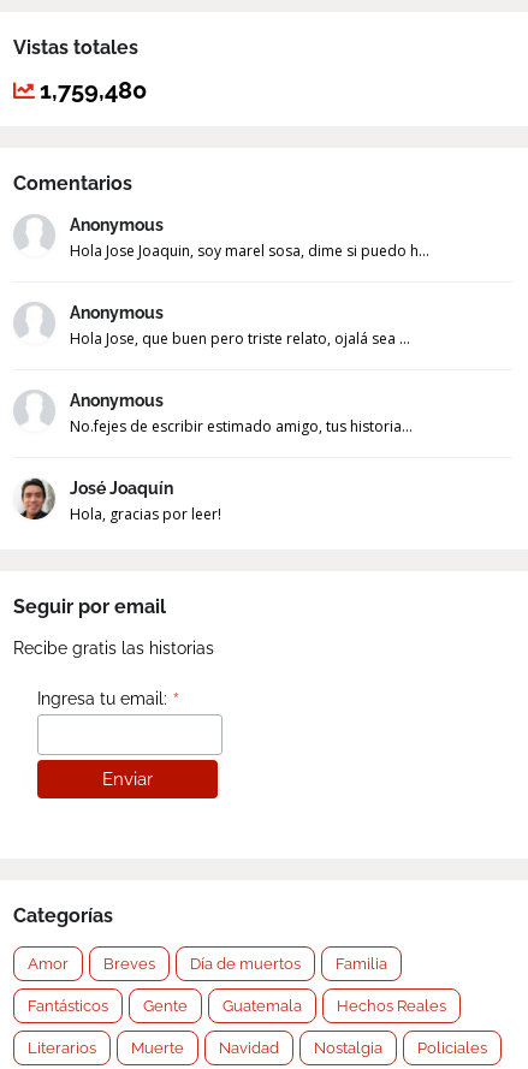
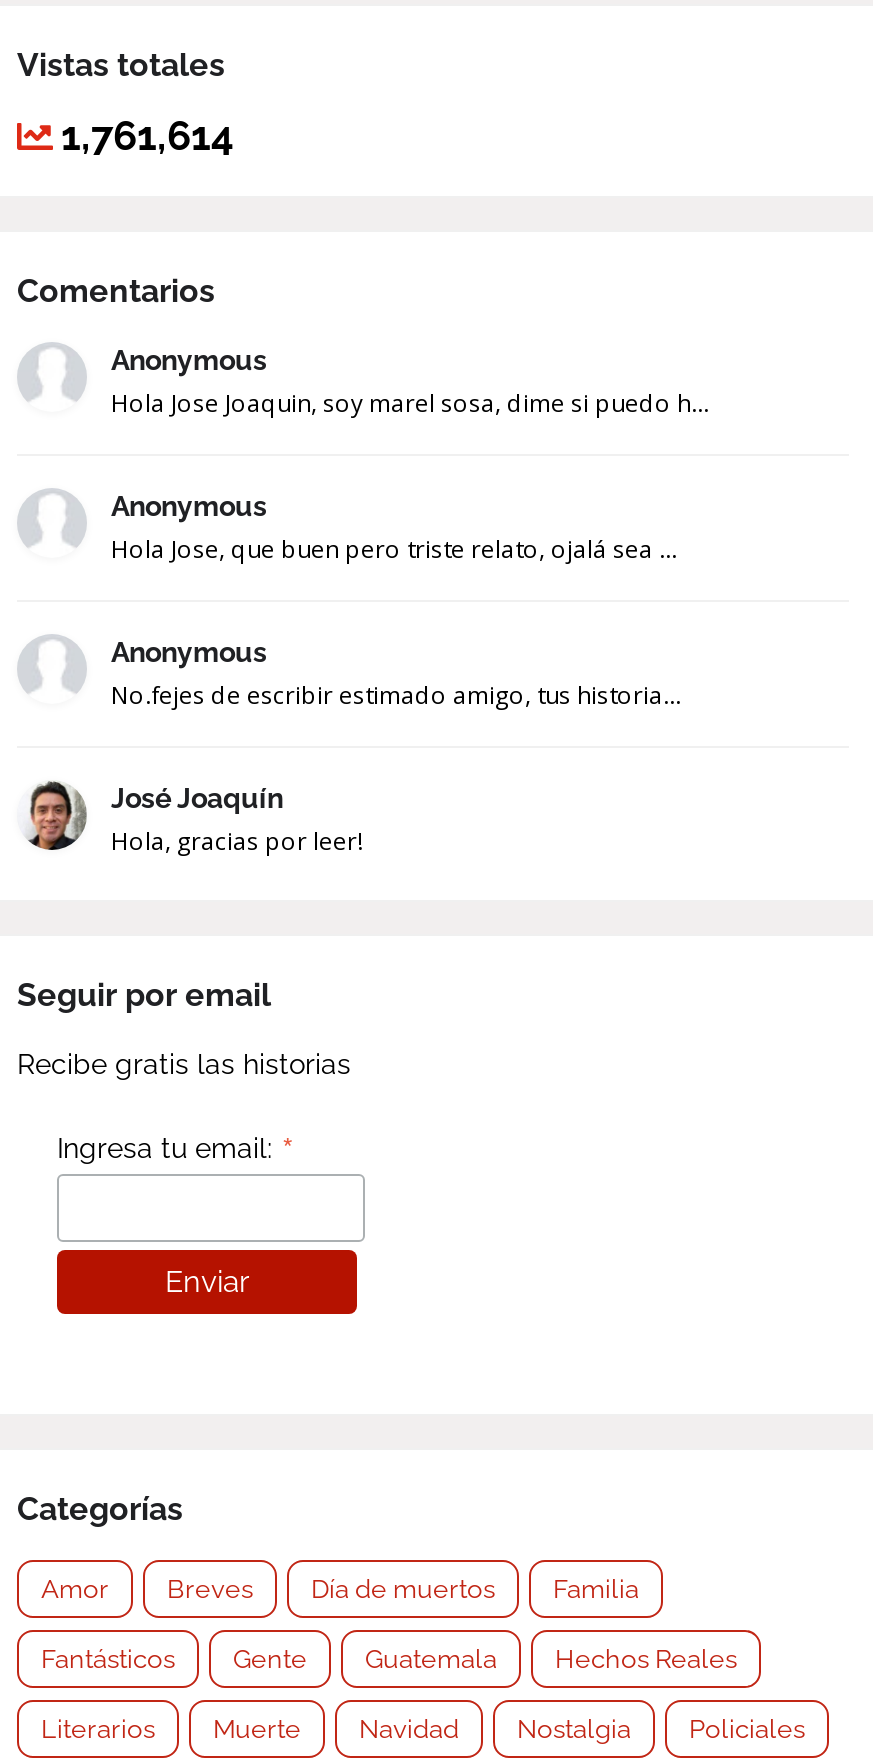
[40,75,147,104] 1,759,480 -> [61,111,233,159] 1,761,614

